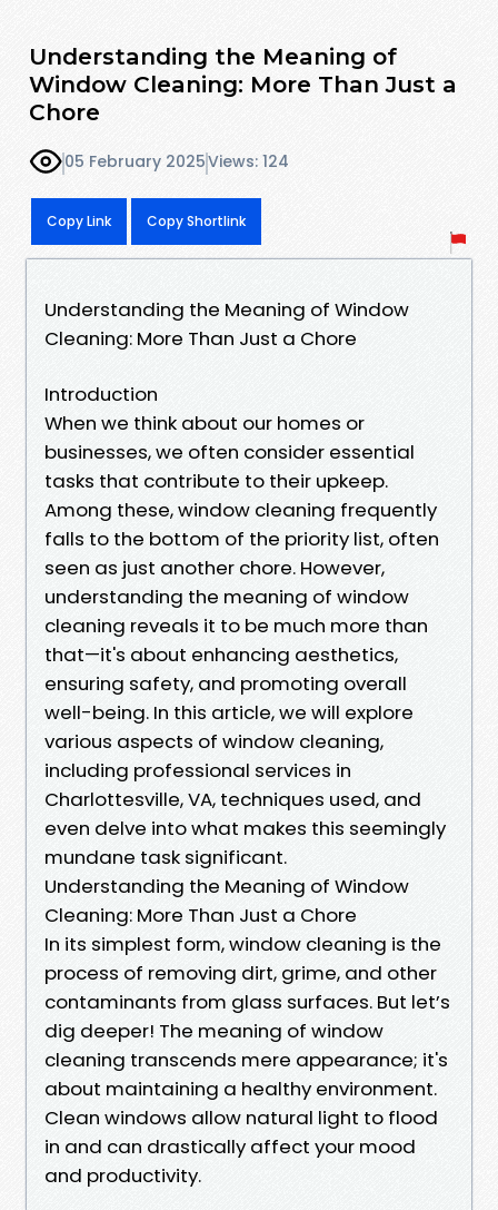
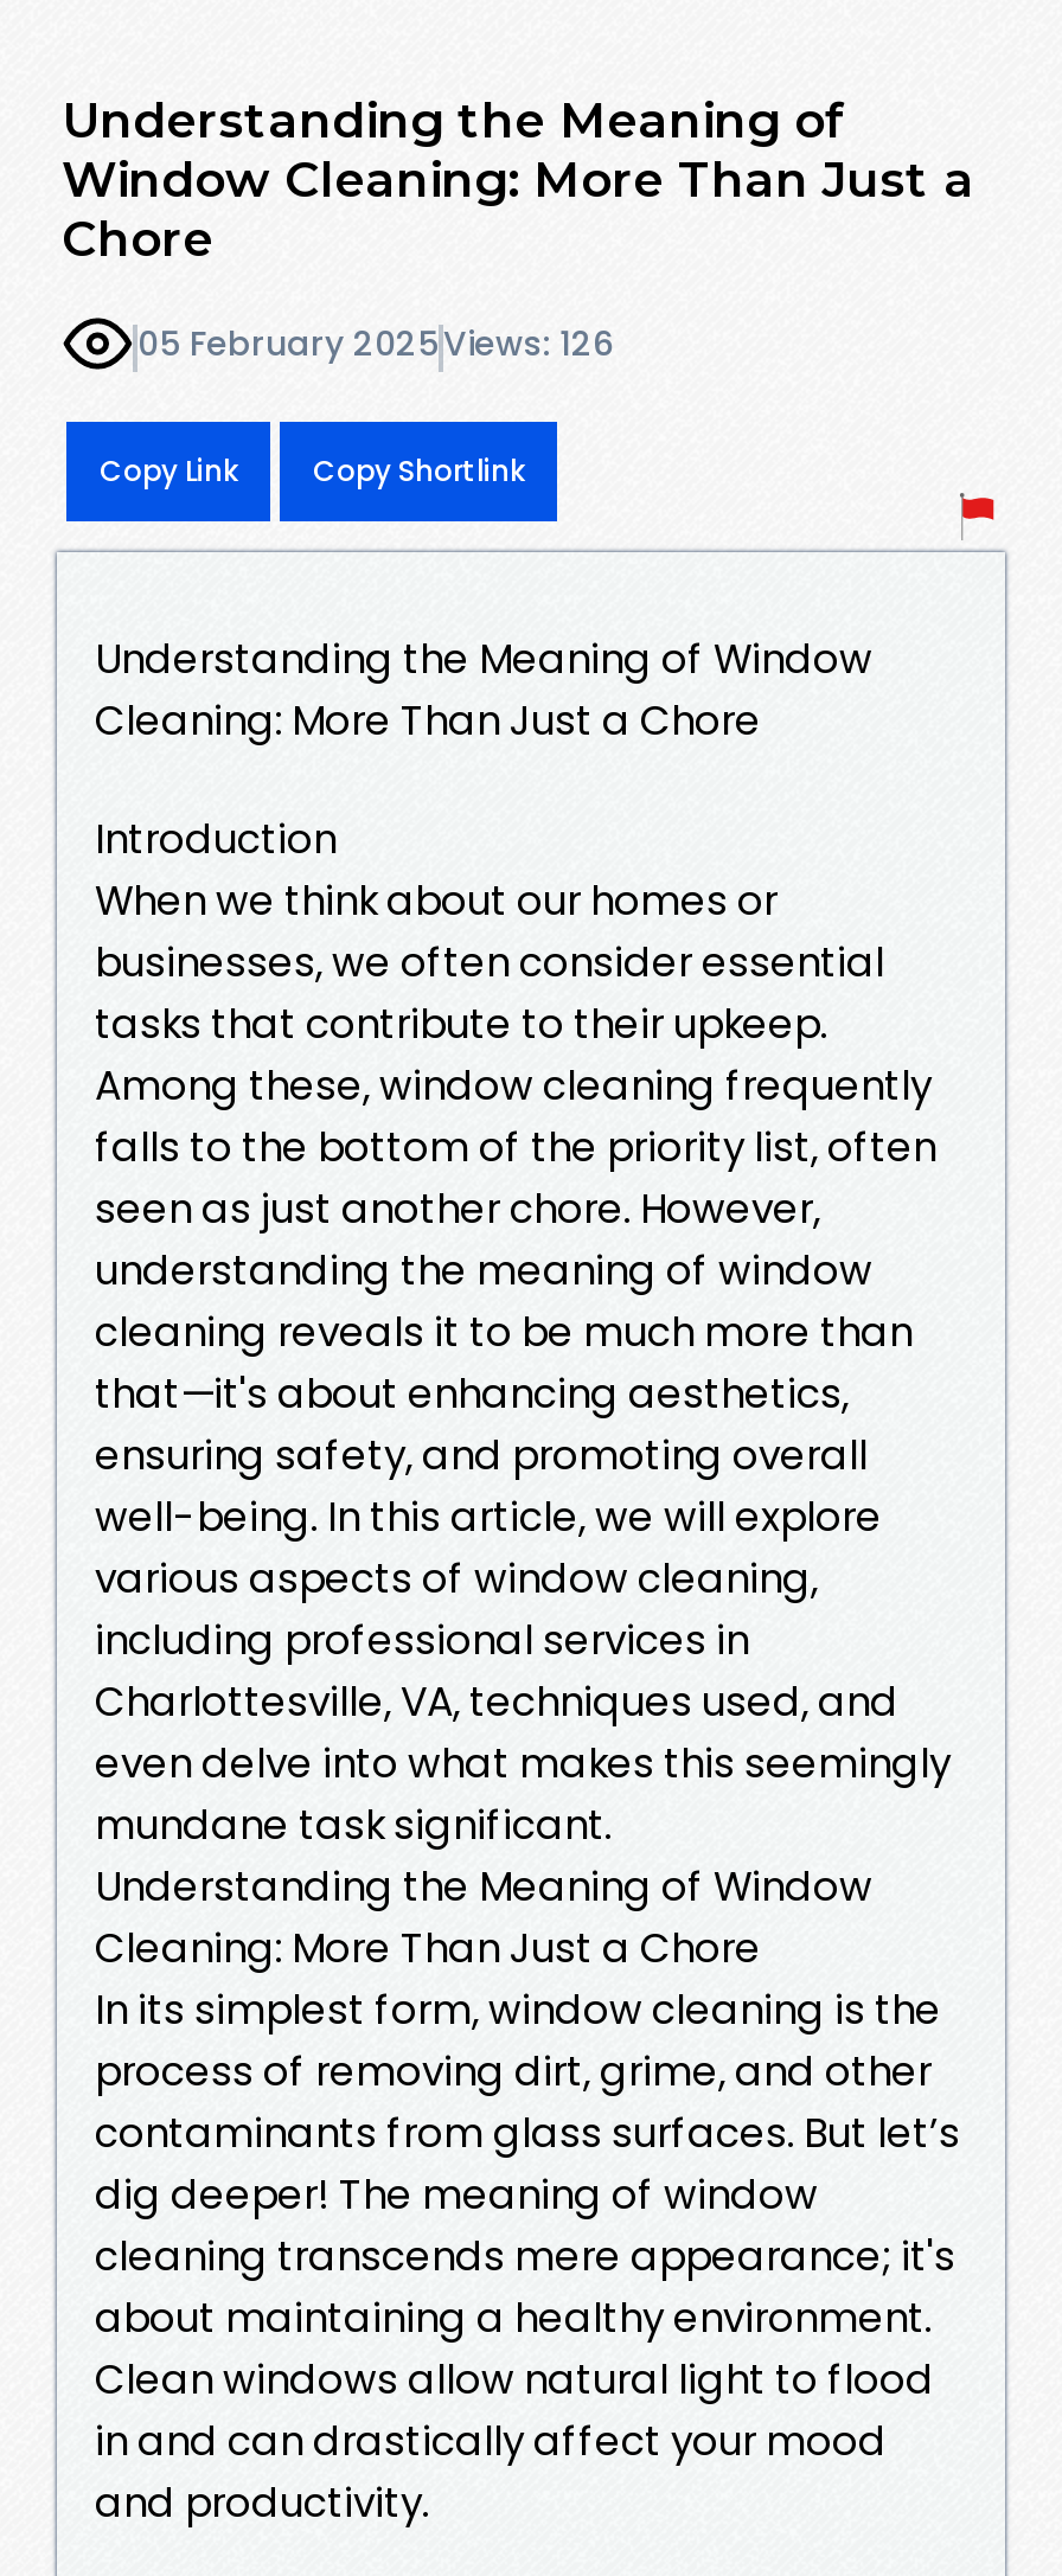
[64,151,289,173] 05 February 2025 Views: 124 -> [137,321,614,368] 05 February 2025 Views: 126

